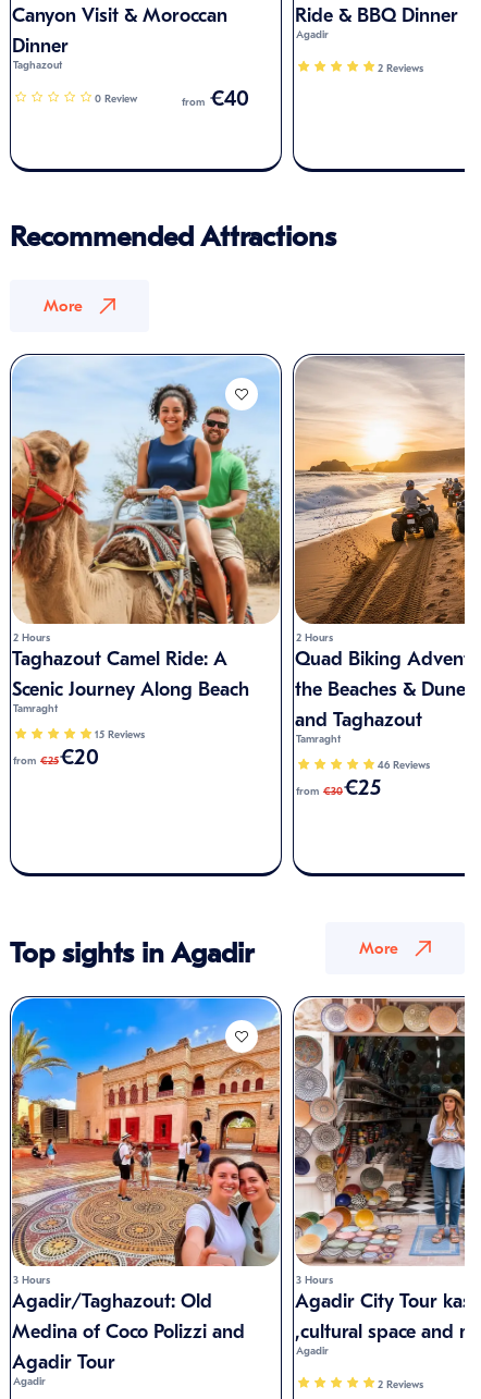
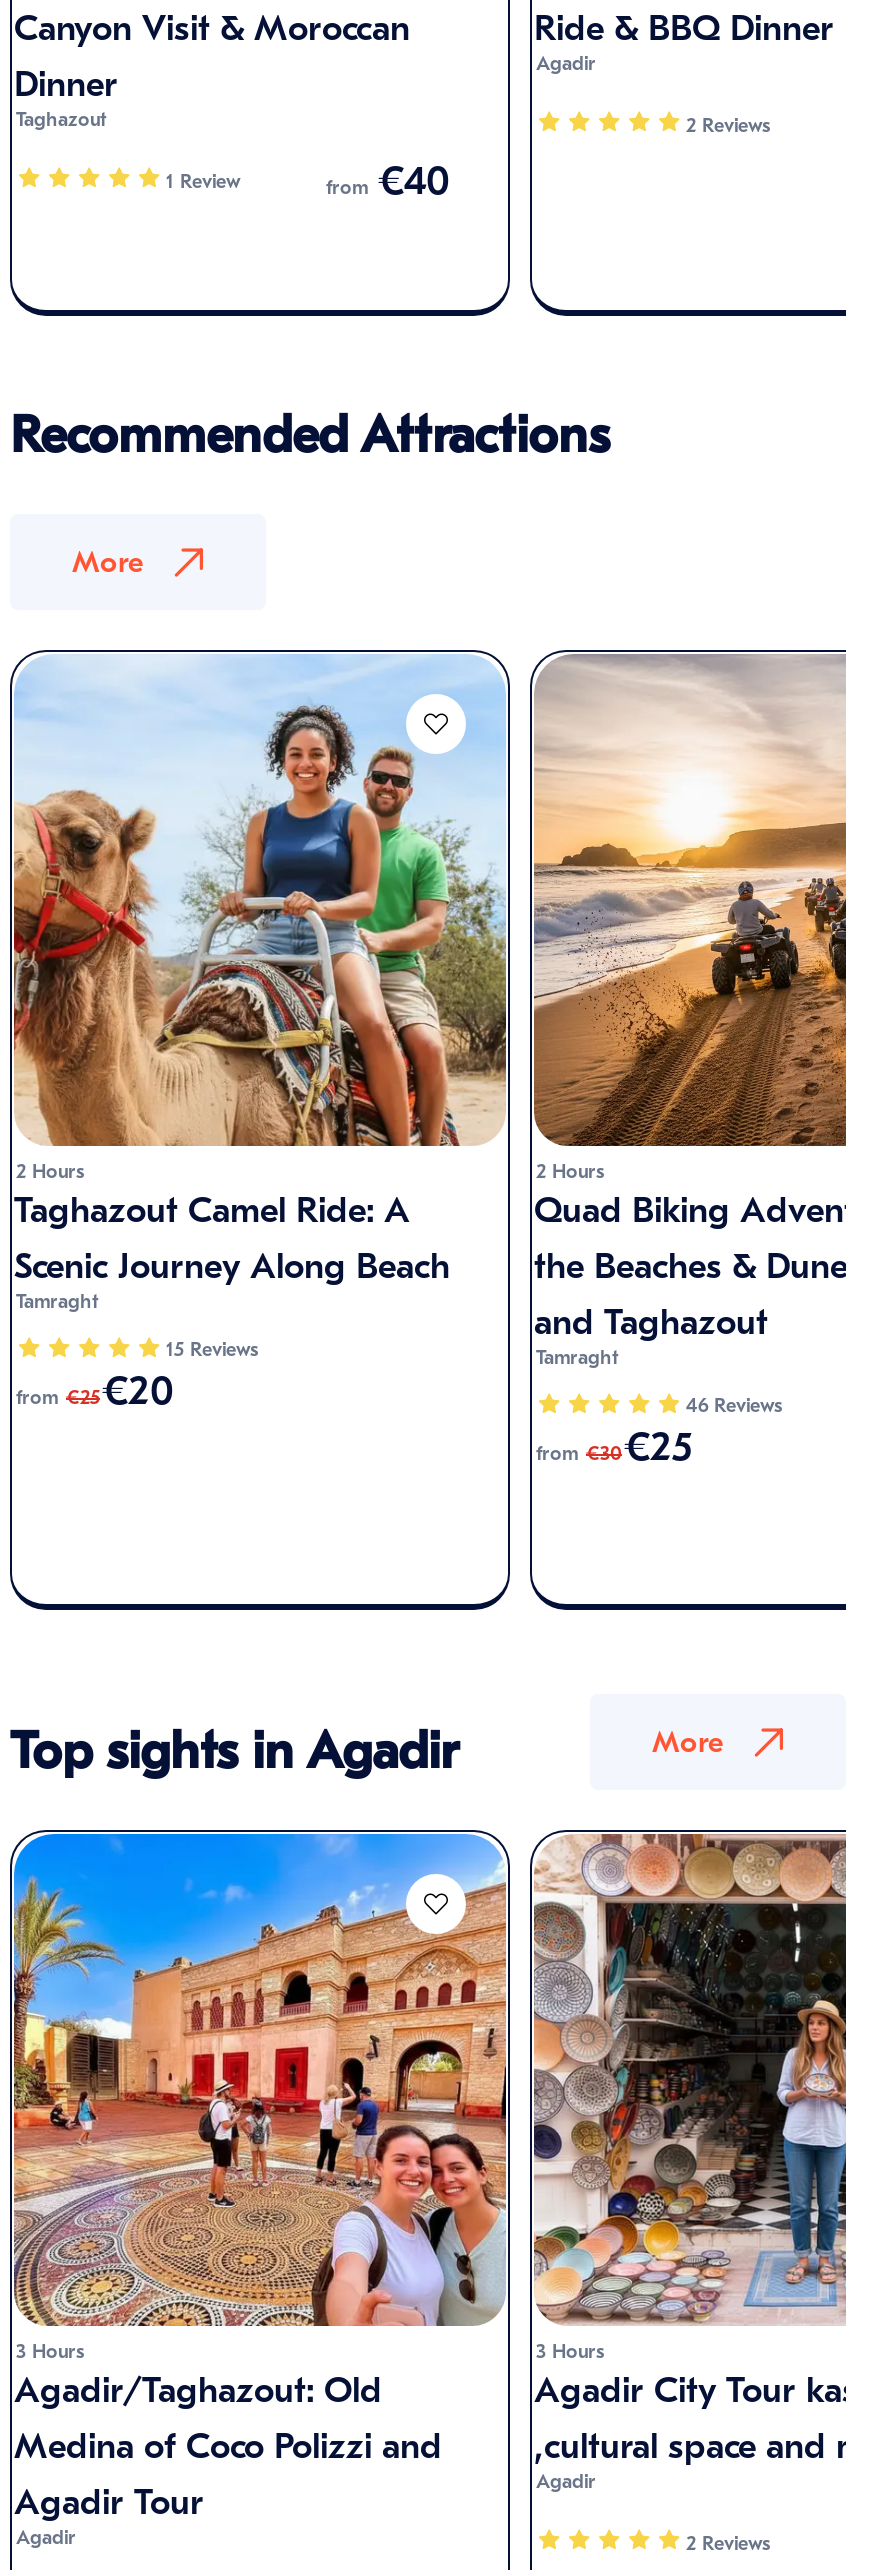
[95,92,137,105] 0 Review -> [166,169,240,193] 1 Review

